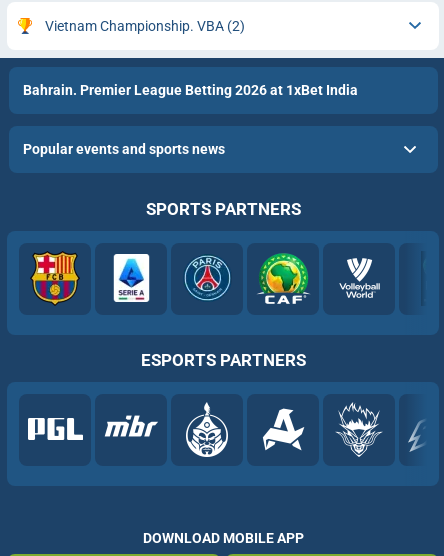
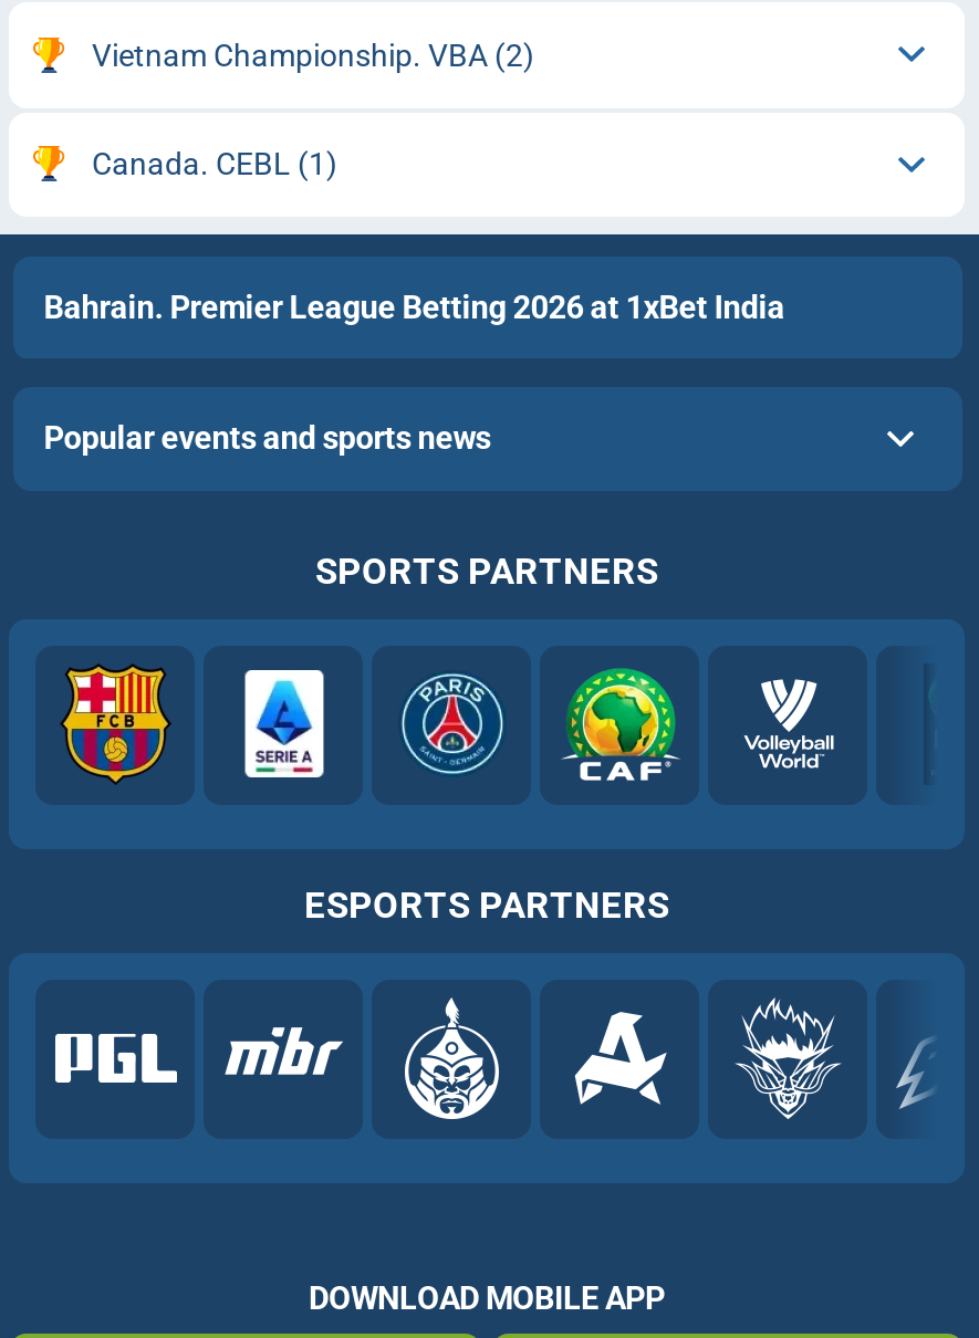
none -> [92,146,337,182] Canada. CEBL (1)

